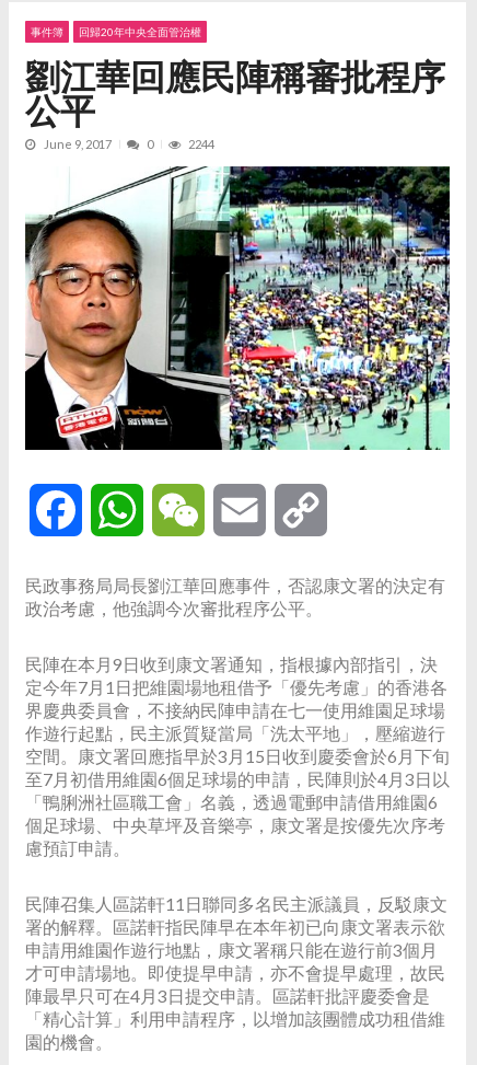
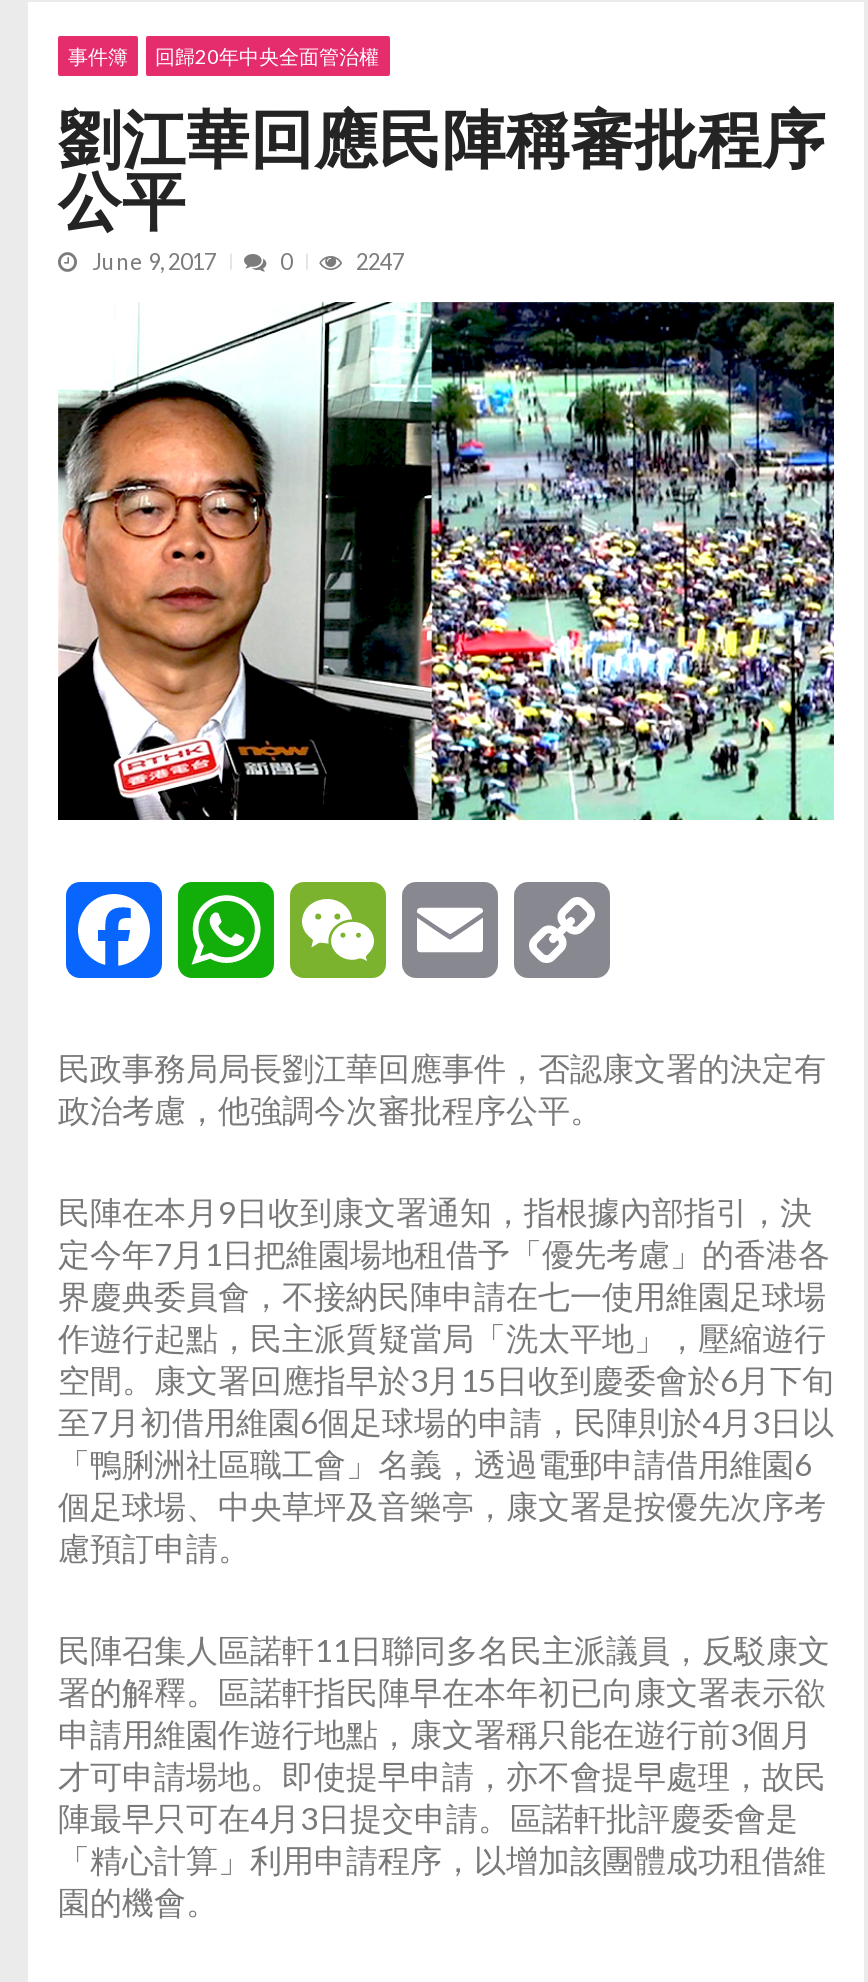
[188,137,214,152] 2244 -> [356,249,404,275] 2247

